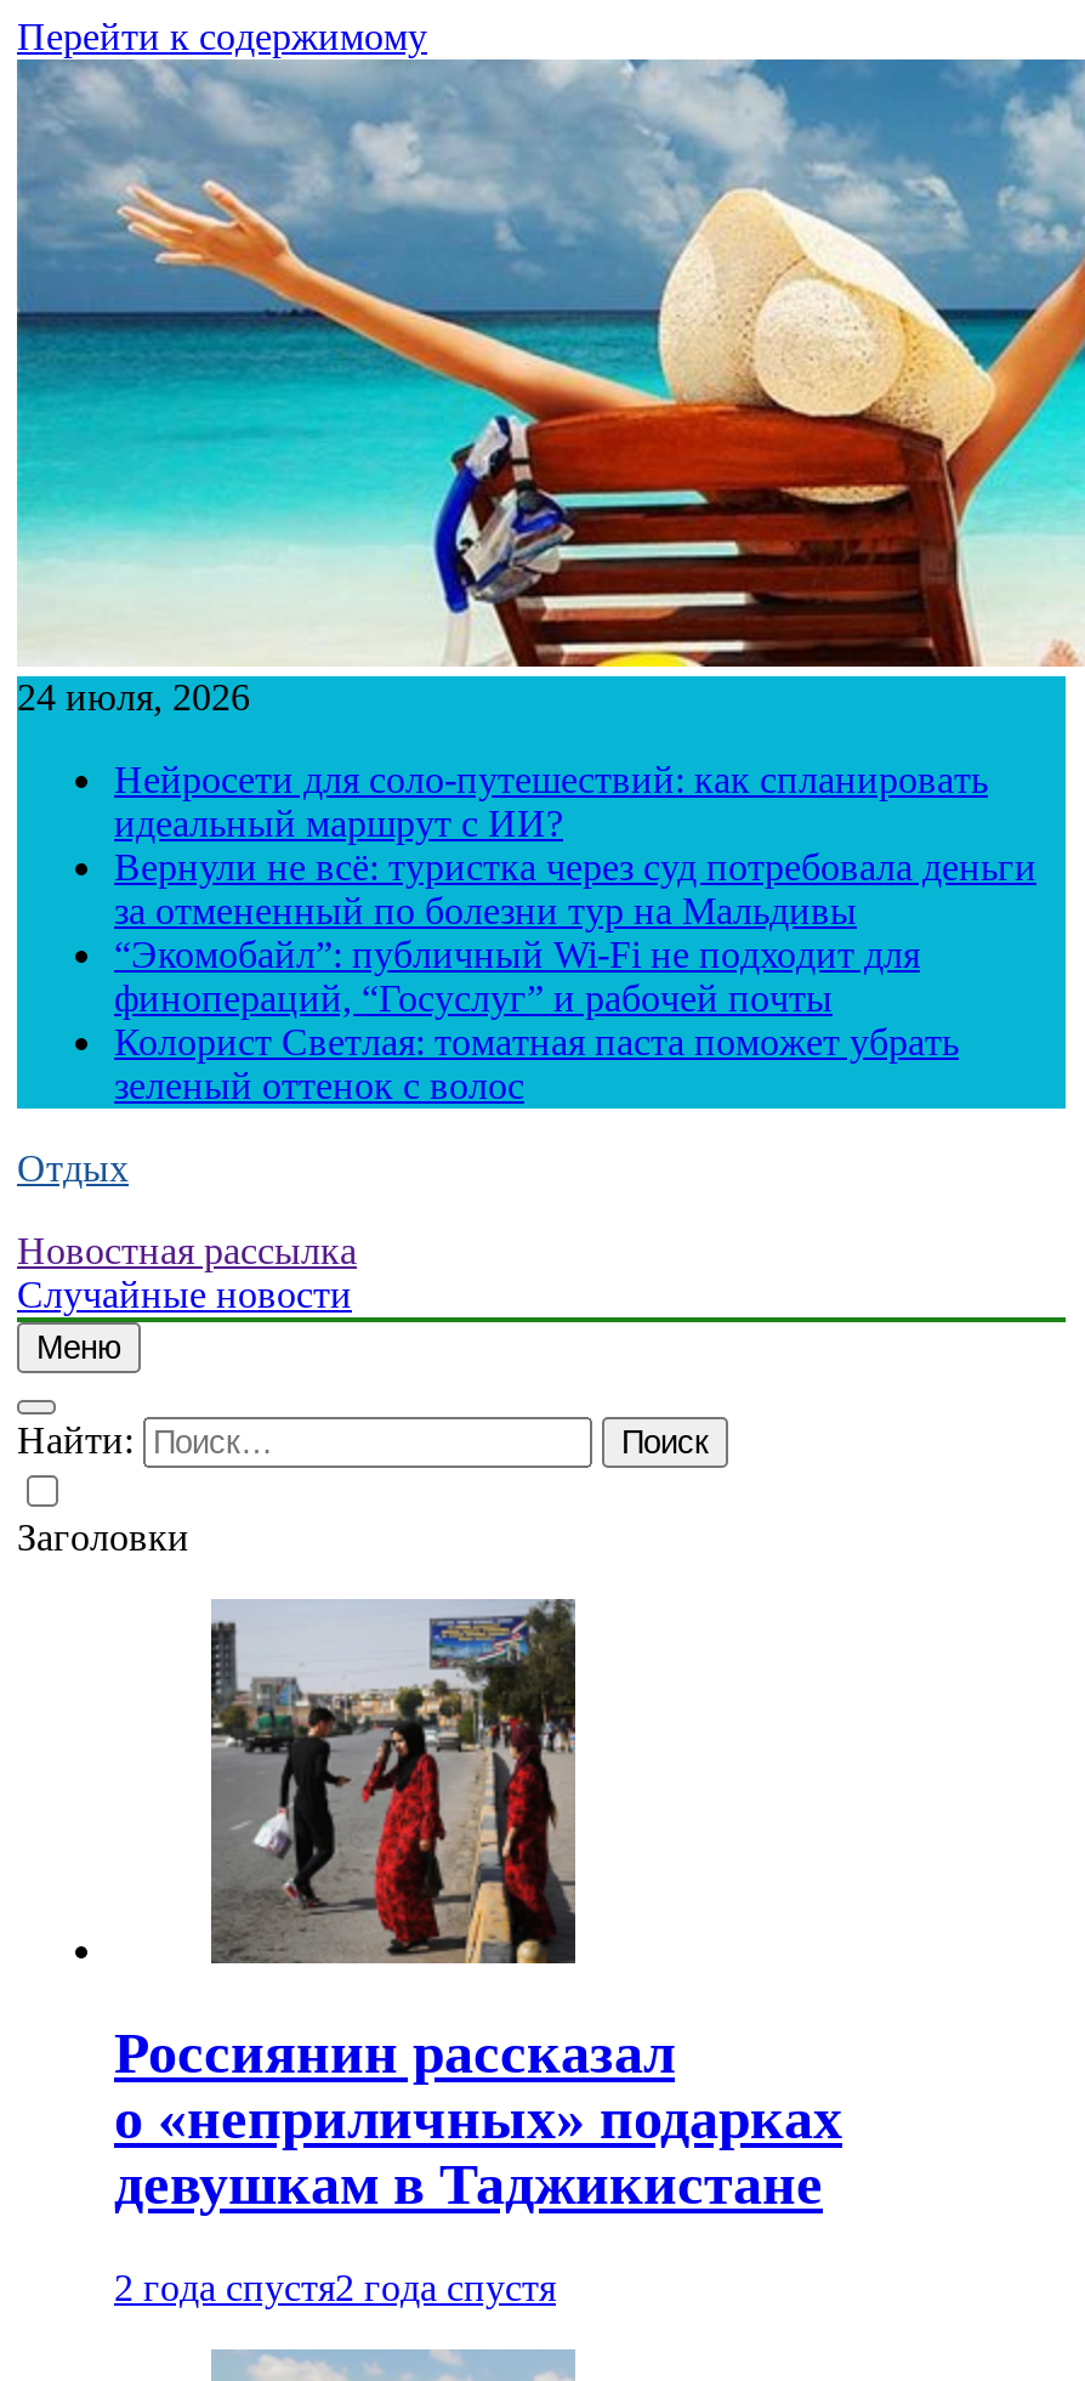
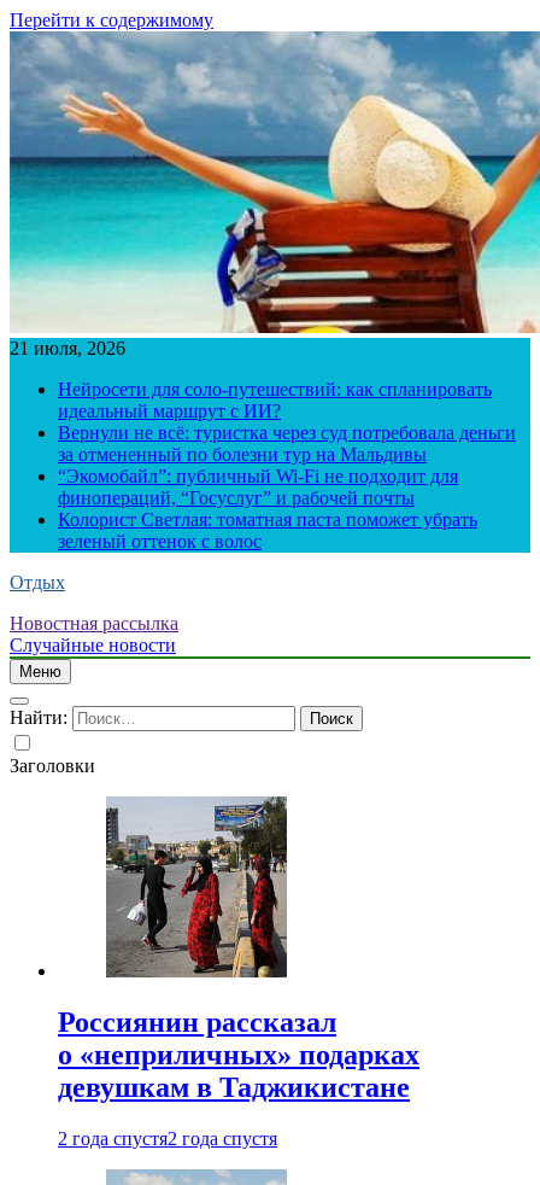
[17,676,250,718] 24 июля, 2026 -> [10,338,125,358] 21 июля, 2026

